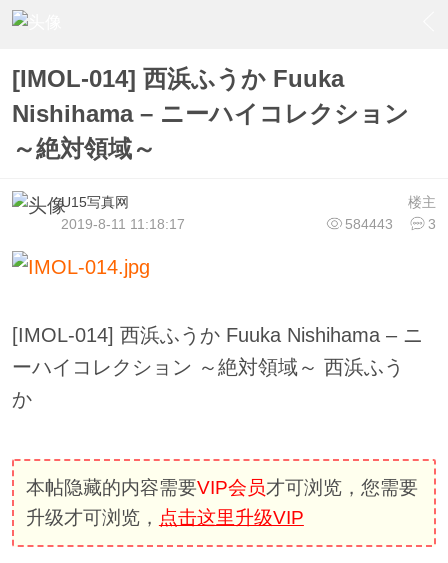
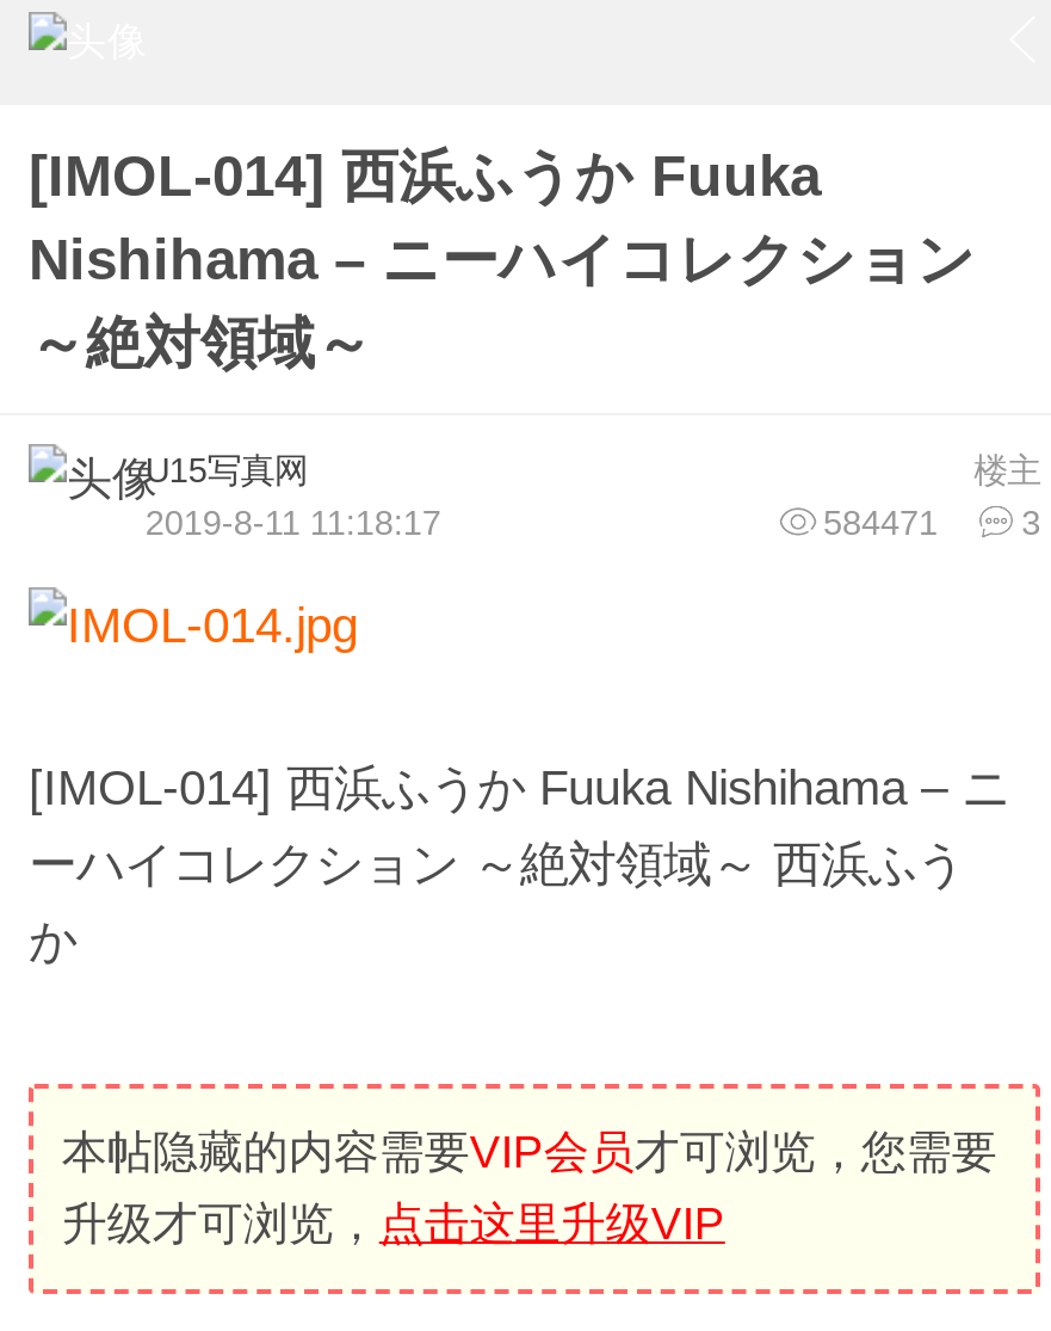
[345,216,436,232] 584443 3 -> [823,503,1041,541] 584471 3

